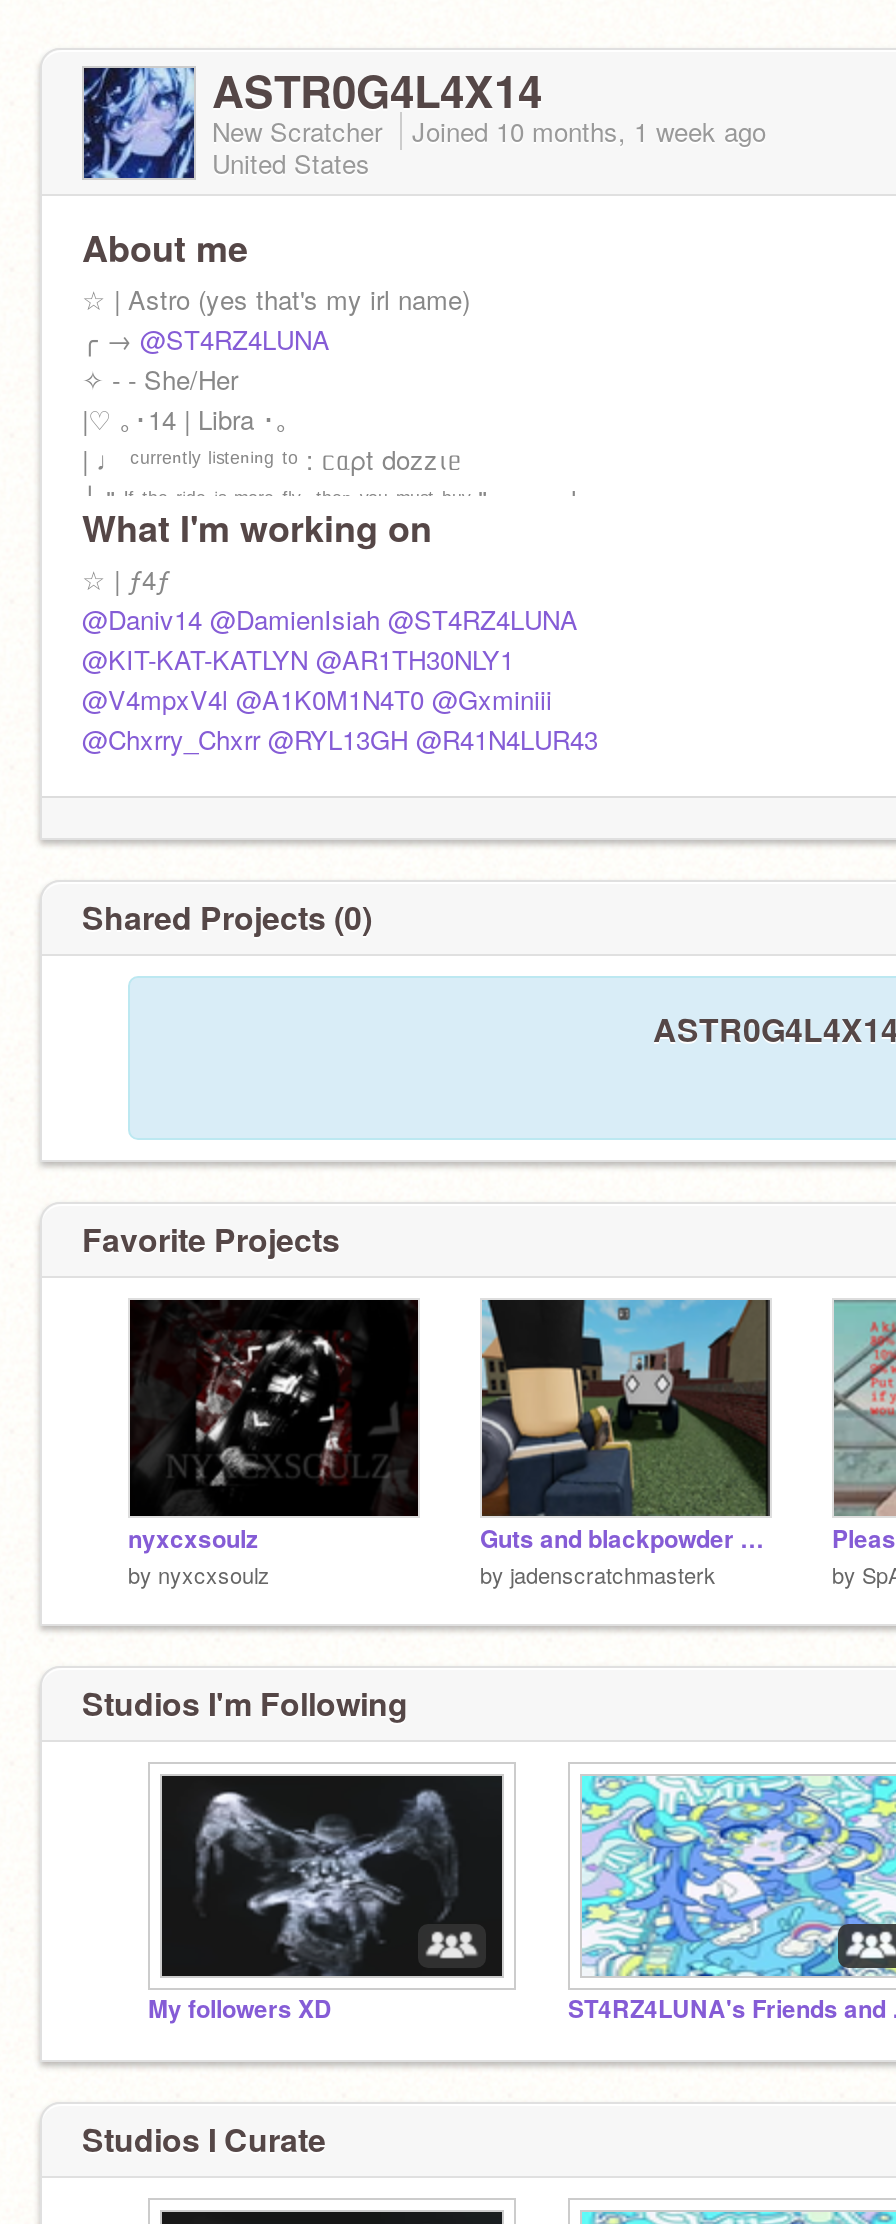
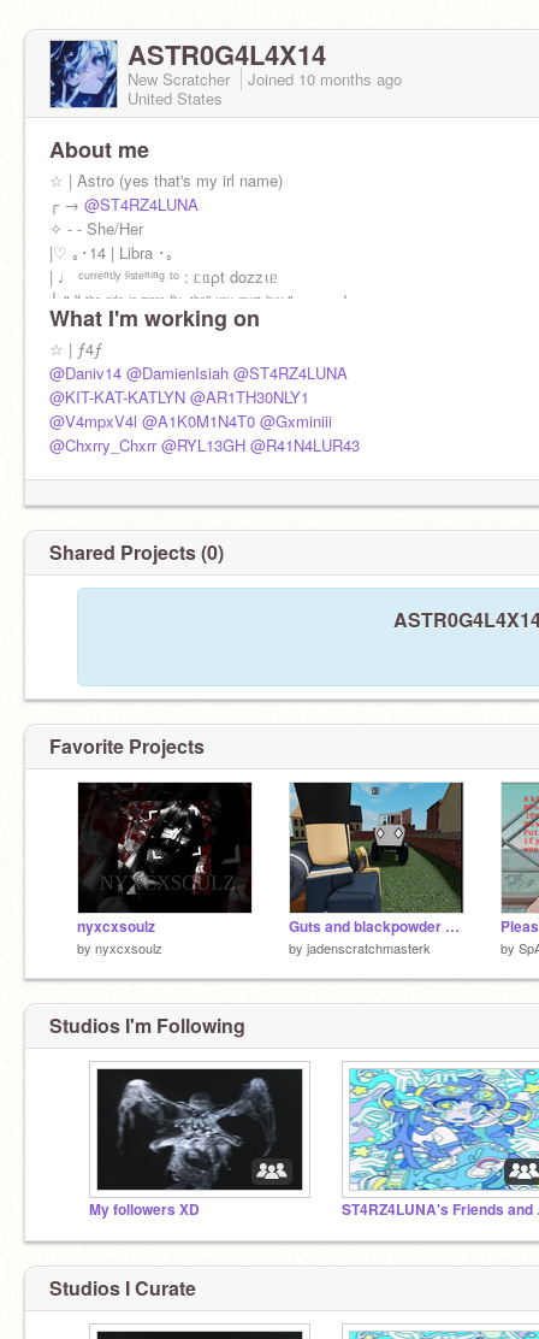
[212,112,766,150] New Scratcher Joined 10 months, 1 week ago -> [128,67,402,90] New Scratcher Joined 10 months ago

